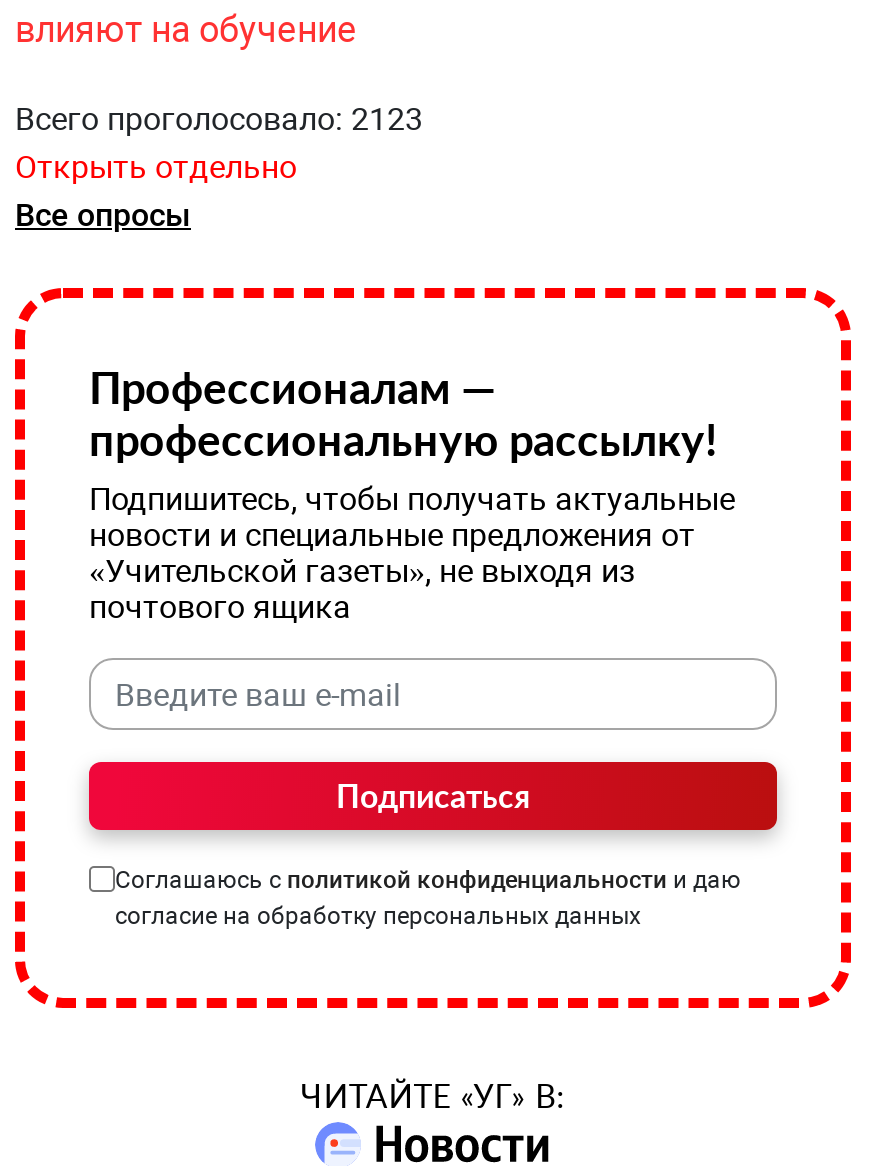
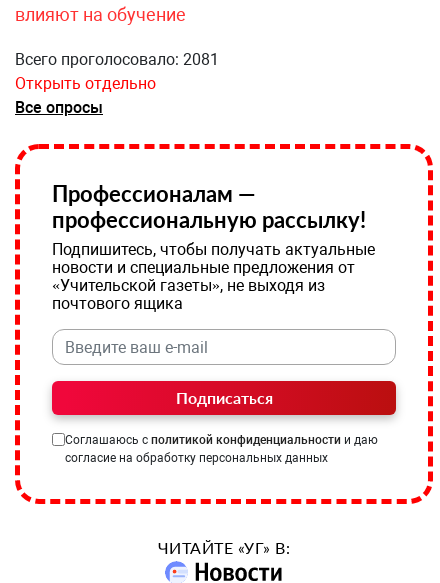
[15,100,423,138] Всего проголосовало: 2123 -> [15,50,219,69] Всего проголосовало: 2081

